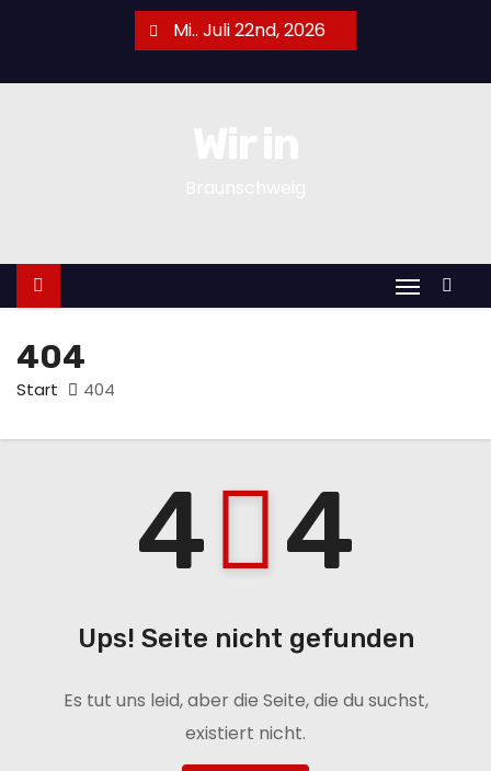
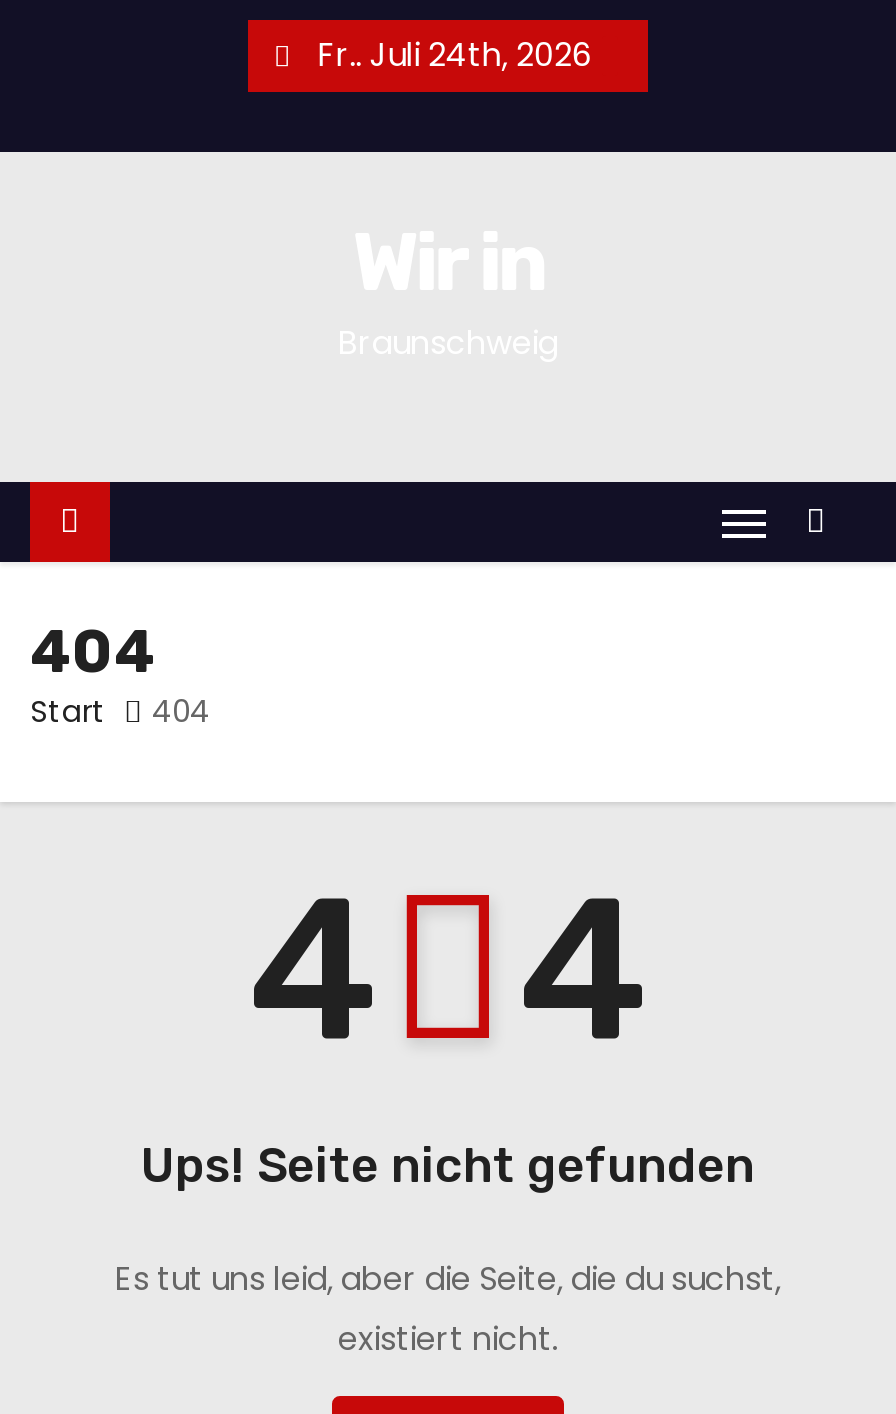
[169,18,325,43] Mi.. Juli 22nd, 2026 -> [310,32,592,78] Fr.. Juli 24th, 2026

